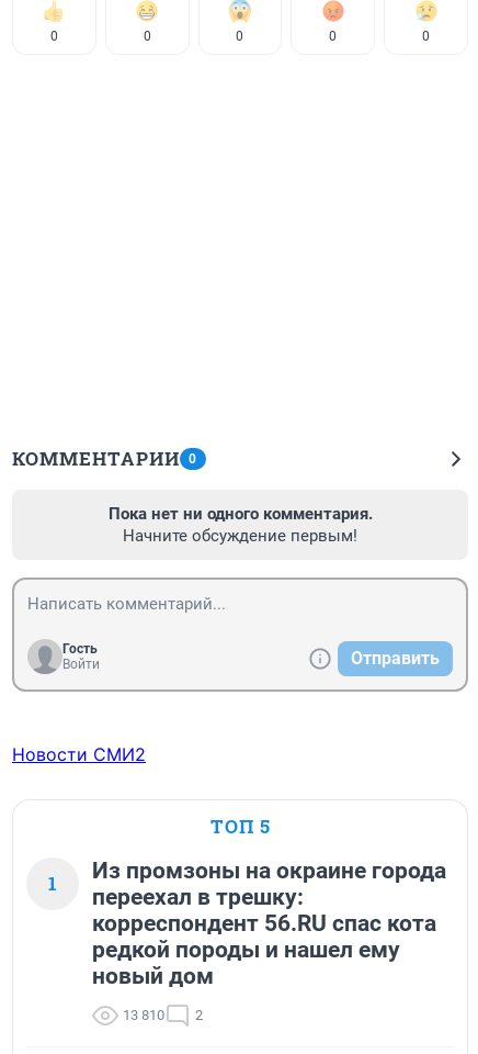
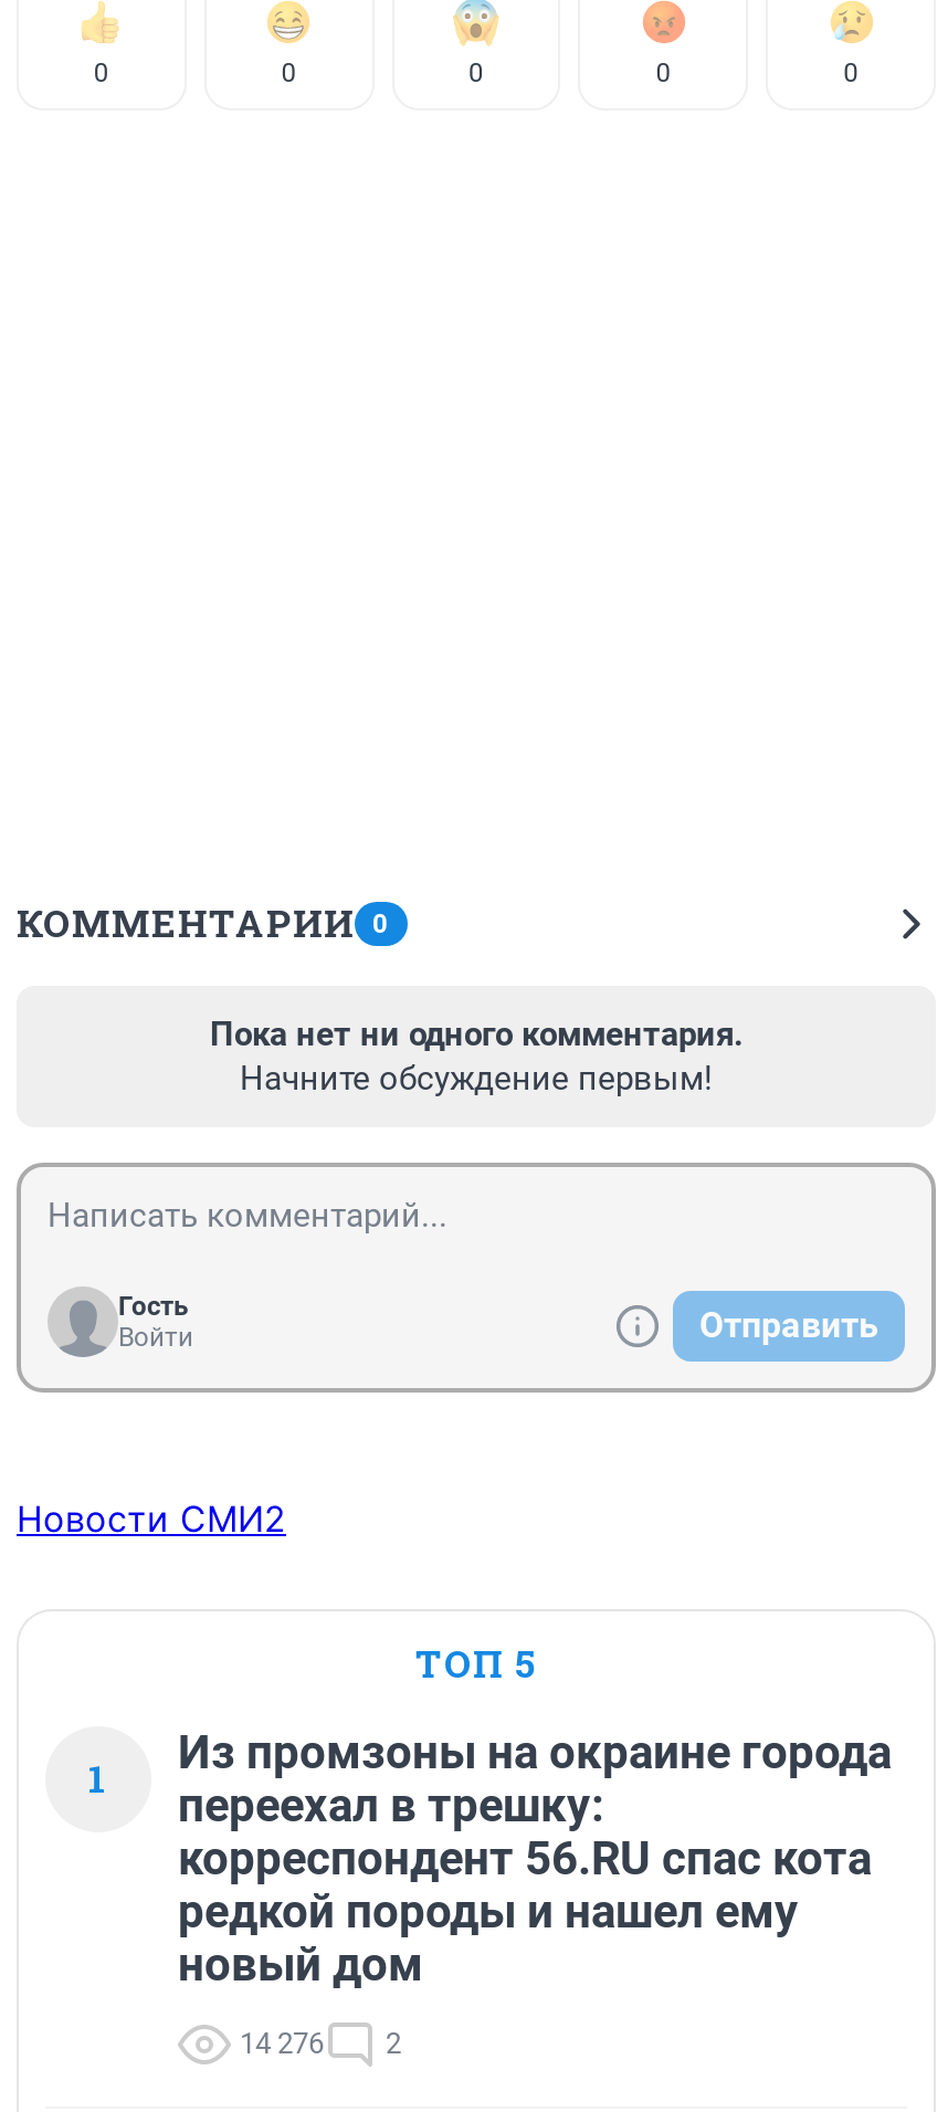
[123,1006,203,1023] 13 810 2 -> [240,2026,401,2059] 14 276 2

